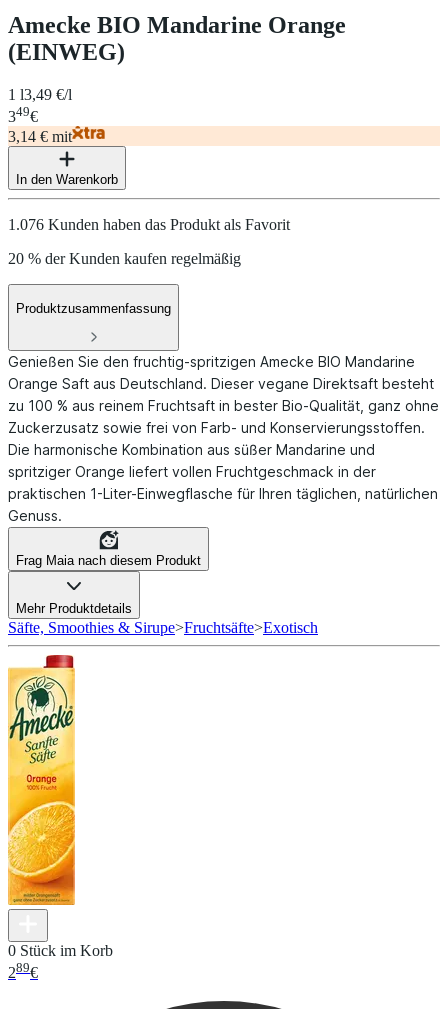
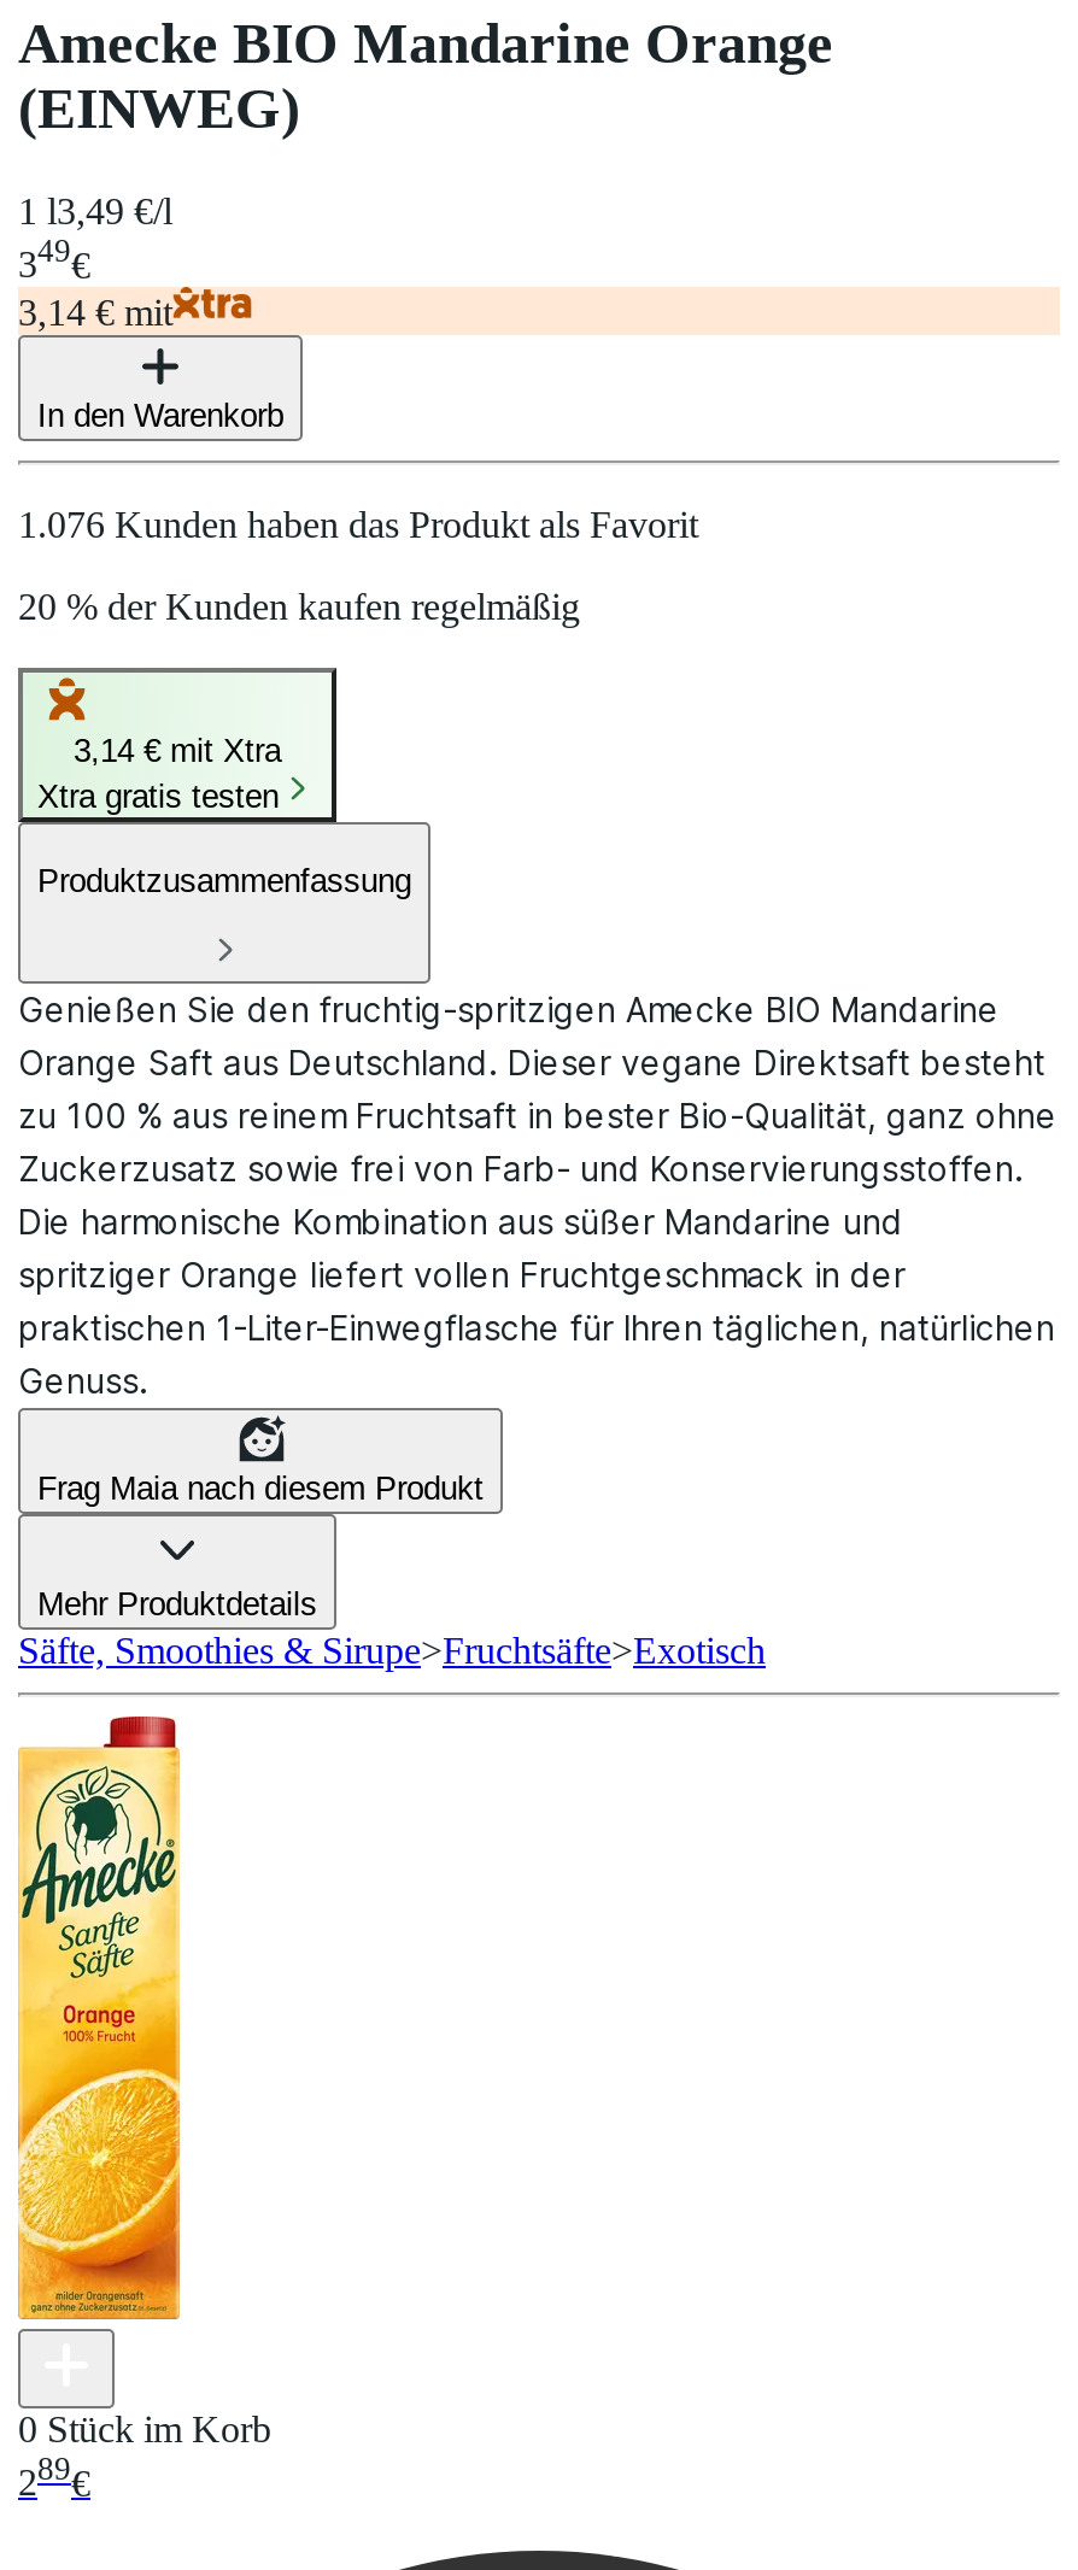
none -> [18,668,339,825] [image] | 3,14 € mit Xtra | Xtra gratis testen

